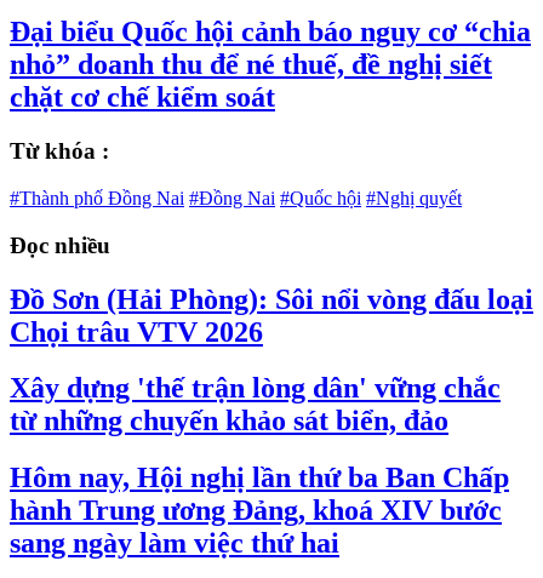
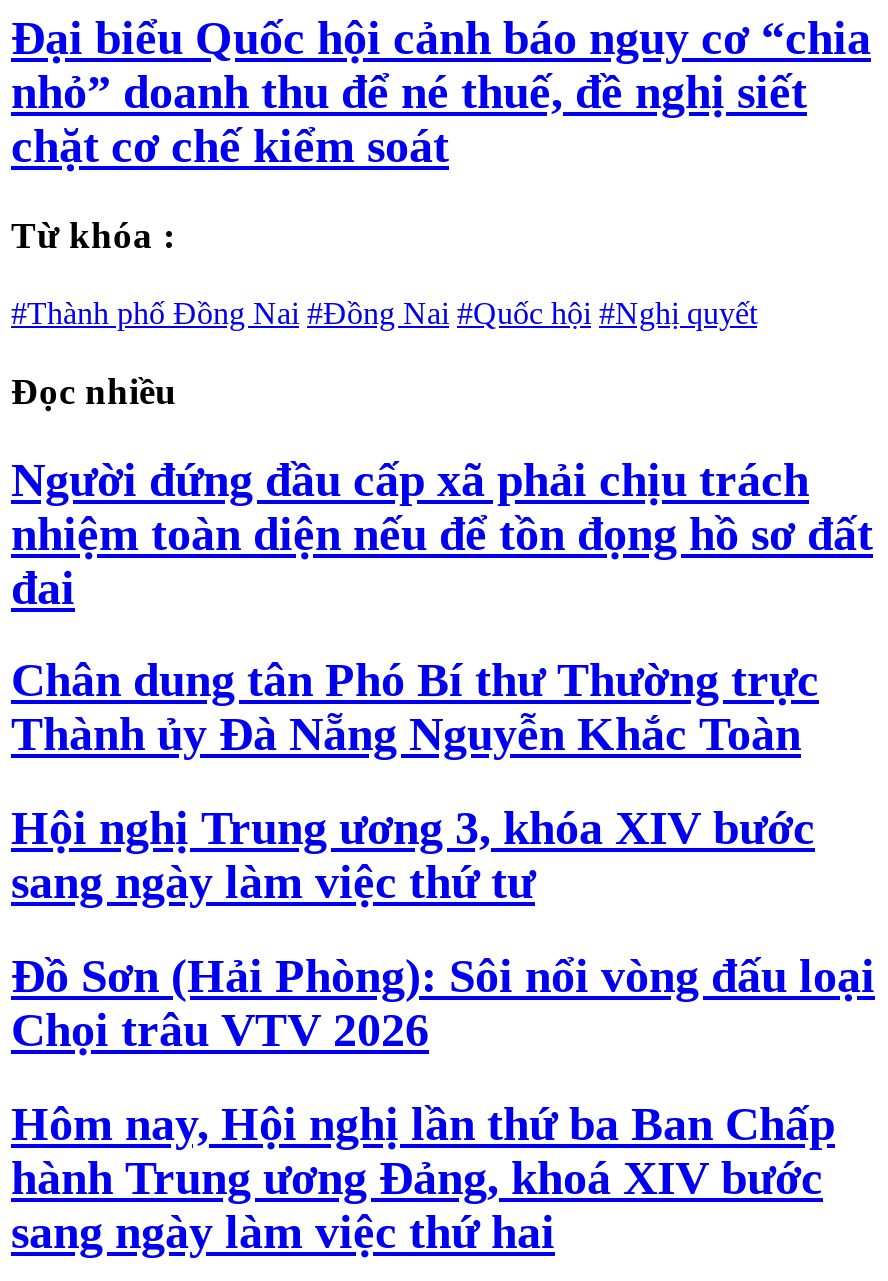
none -> [11,453,873,909] Người đứng đầu cấp xã phải chịu trách | nhiệm toàn diện nếu để tồn đọng hồ sơ đất | đai | Chân dung tân Phó Bí thư Thường trực | Thành ủy Đà Nẵng Nguyễn Khắc Toàn | Hội nghị Trung ương 3, khóa XIV bước | sang ngày làm việc thứ tư
moved [10,283,533,347] -> [11,950,875,1056]: Đồ Sơn (Hải Phòng): Sôi nổi vòng đấu loại | Chọi trâu VTV 2026
[10,372,501,437] Xây dựng 'thế trận lòng dân' vững chắc | từ những chuyến khảo sát biển, đảo -> none

